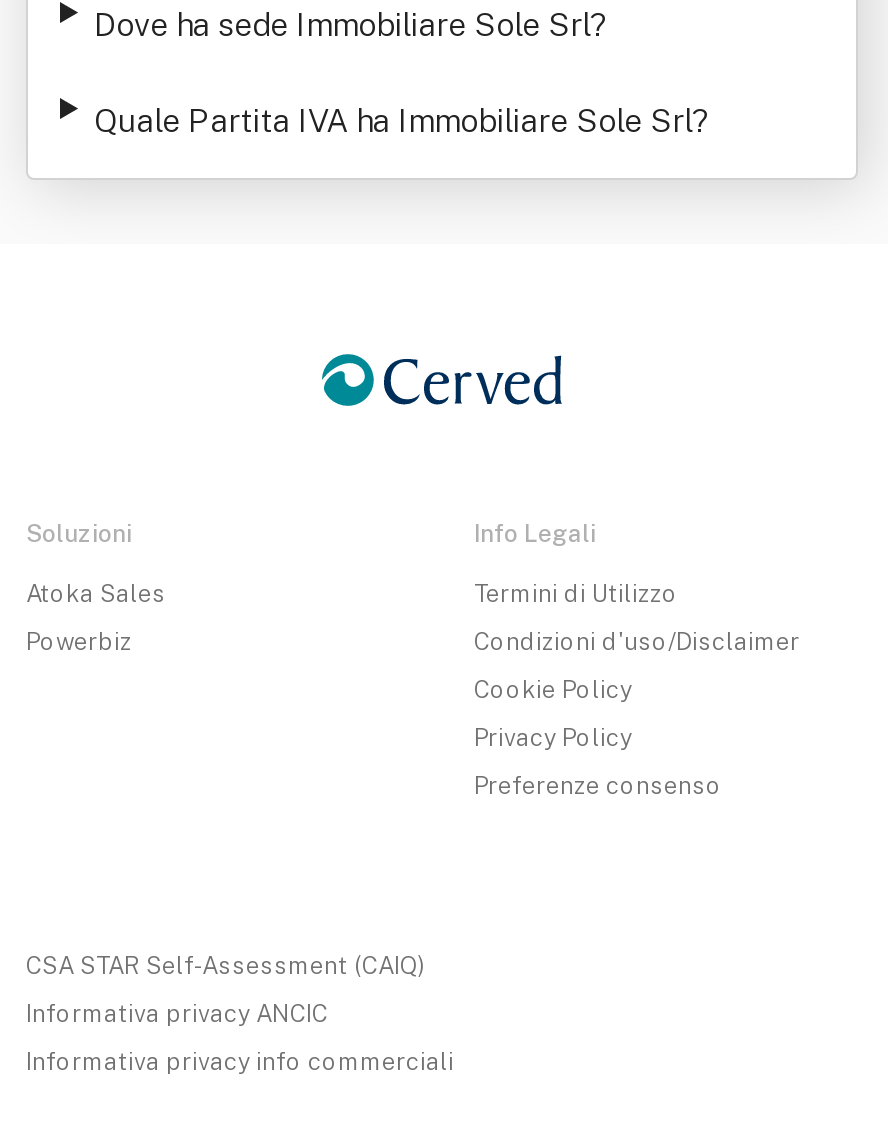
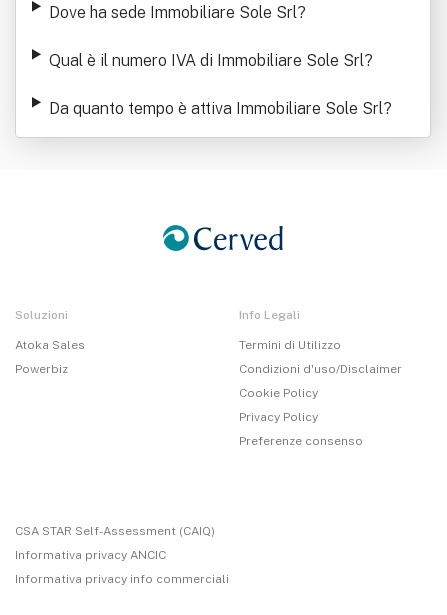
[94,102,710,140] Quale Partita IVA ha Immobiliare Sole Srl? -> [49,51,392,118] Qual è il numero IVA di Immobiliare Sole Srl? | Da quanto tempo è attiva Immobiliare Sole Srl?

